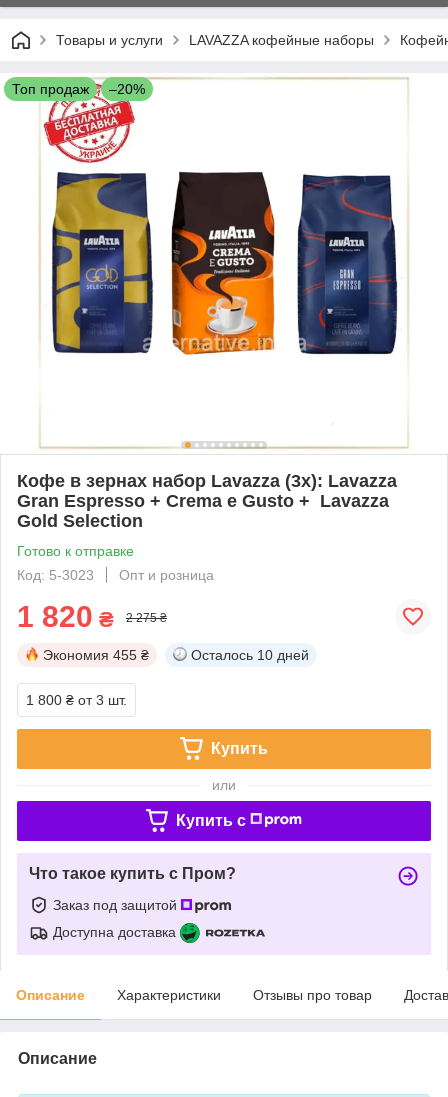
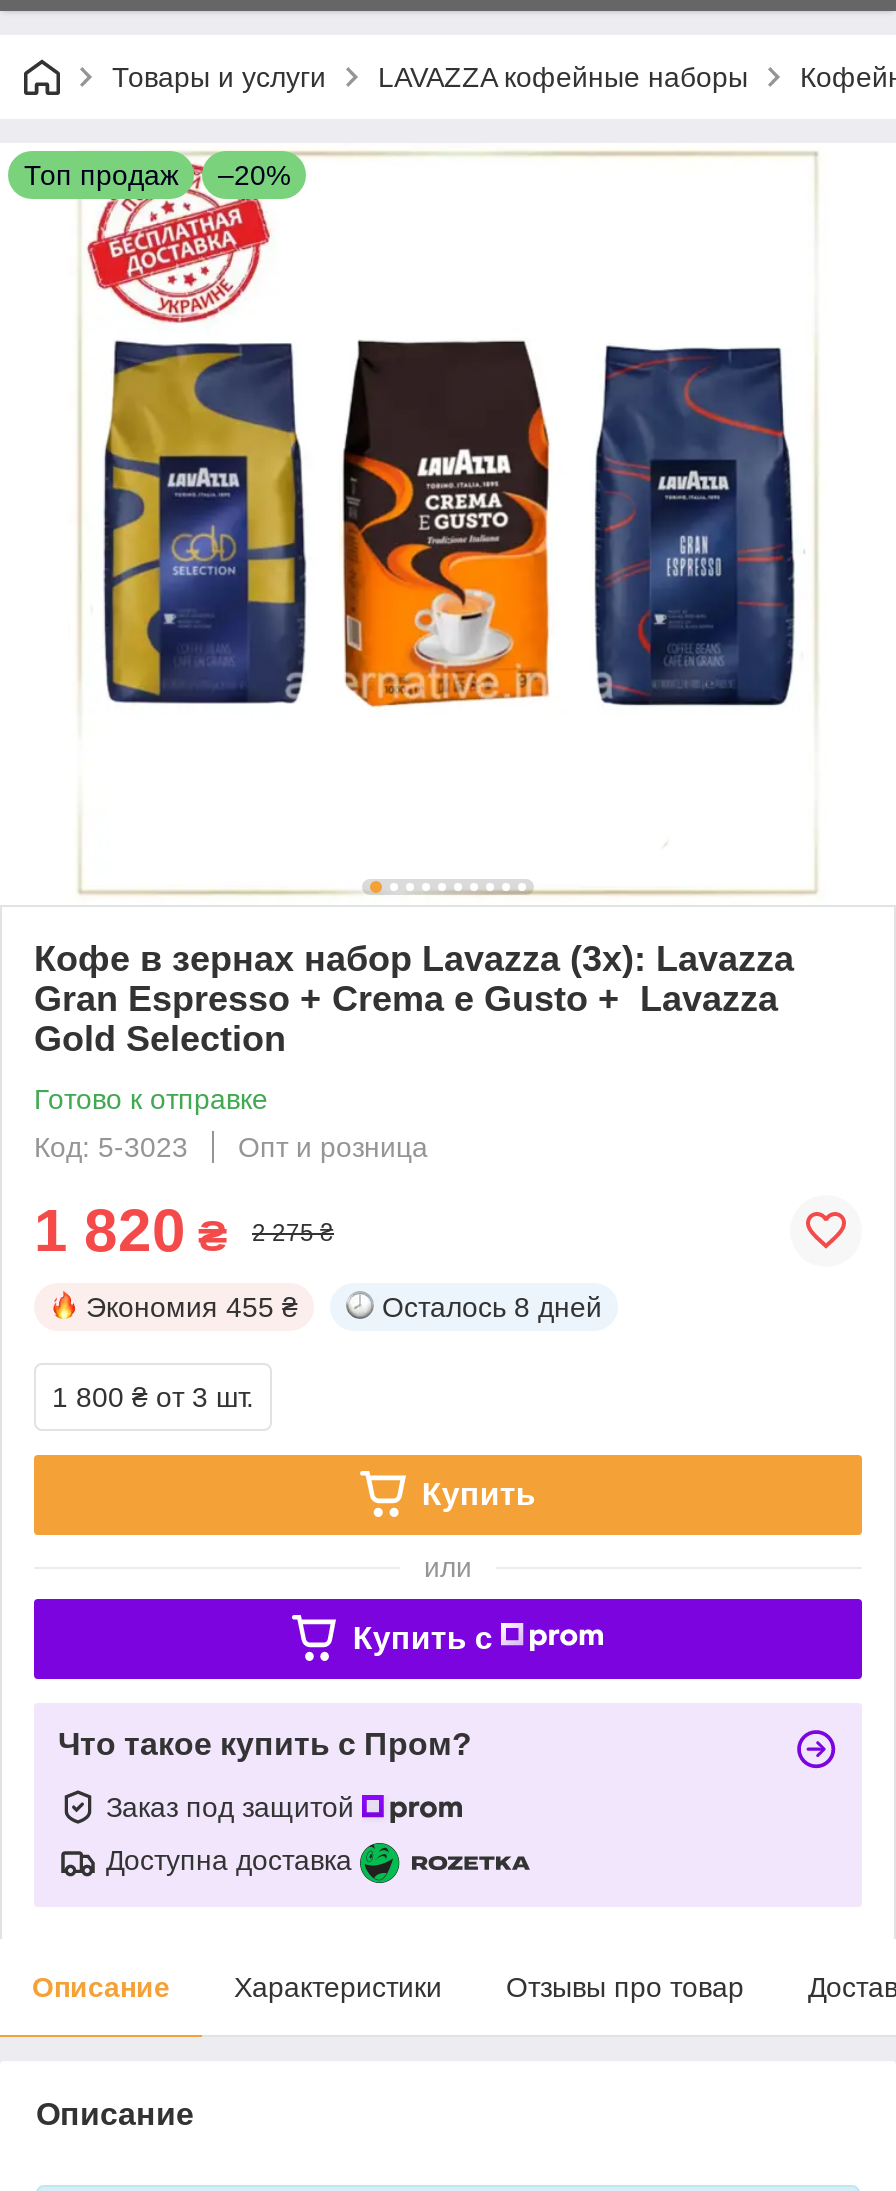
[191,647,309,663] Осталось 10 дней -> [382,1291,602,1323] Осталось 8 дней

